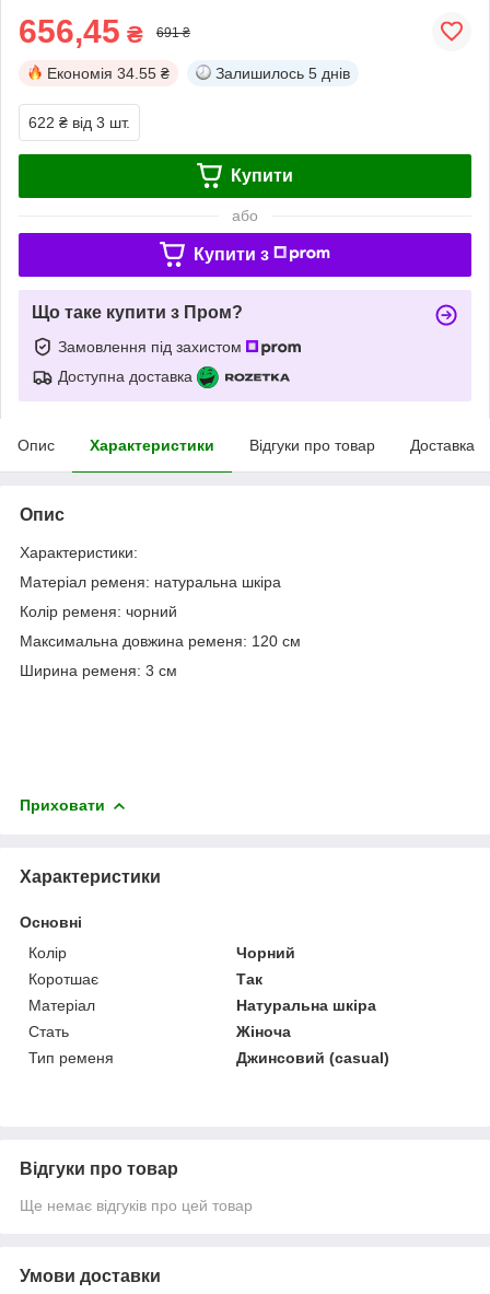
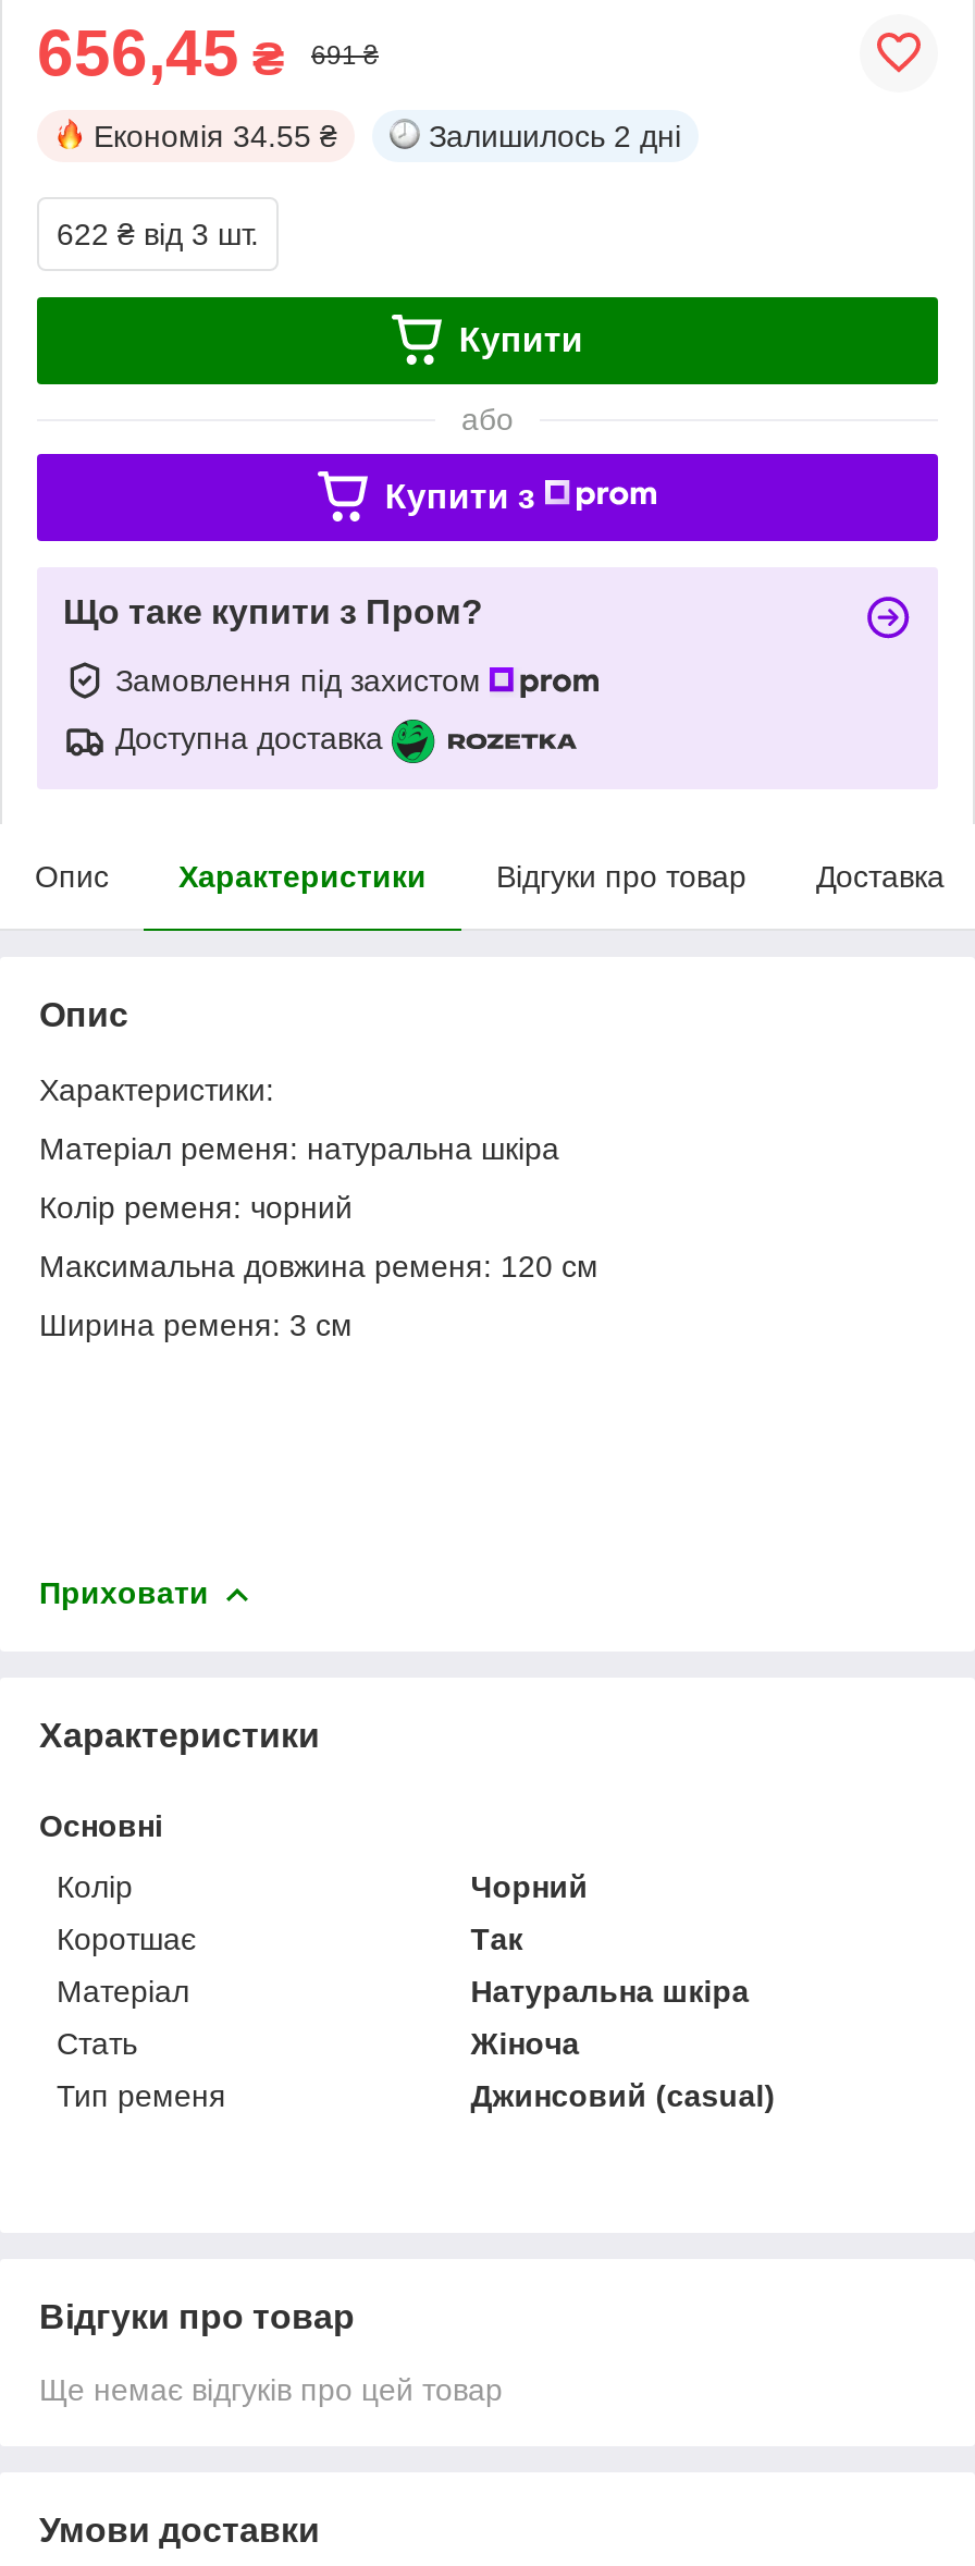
[215,64,350,82] Залишилось 5 днів -> [429,118,681,153] Залишилось 2 дні

